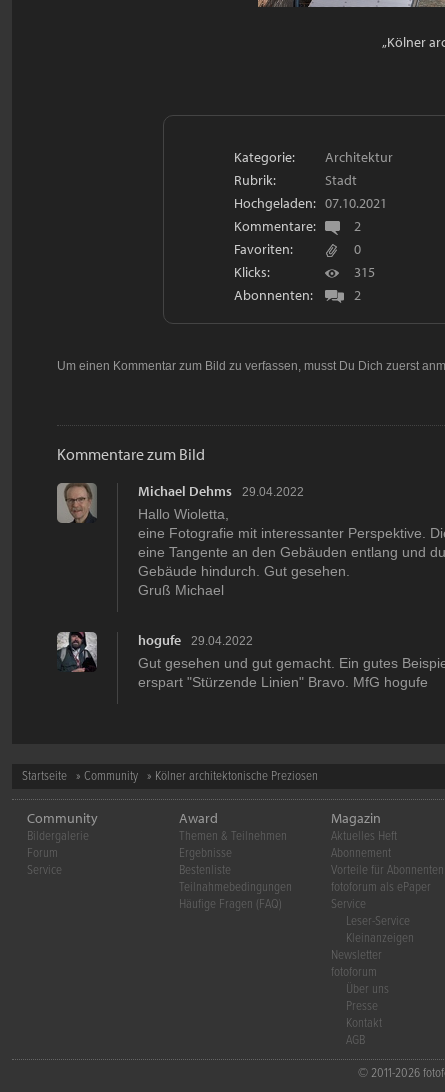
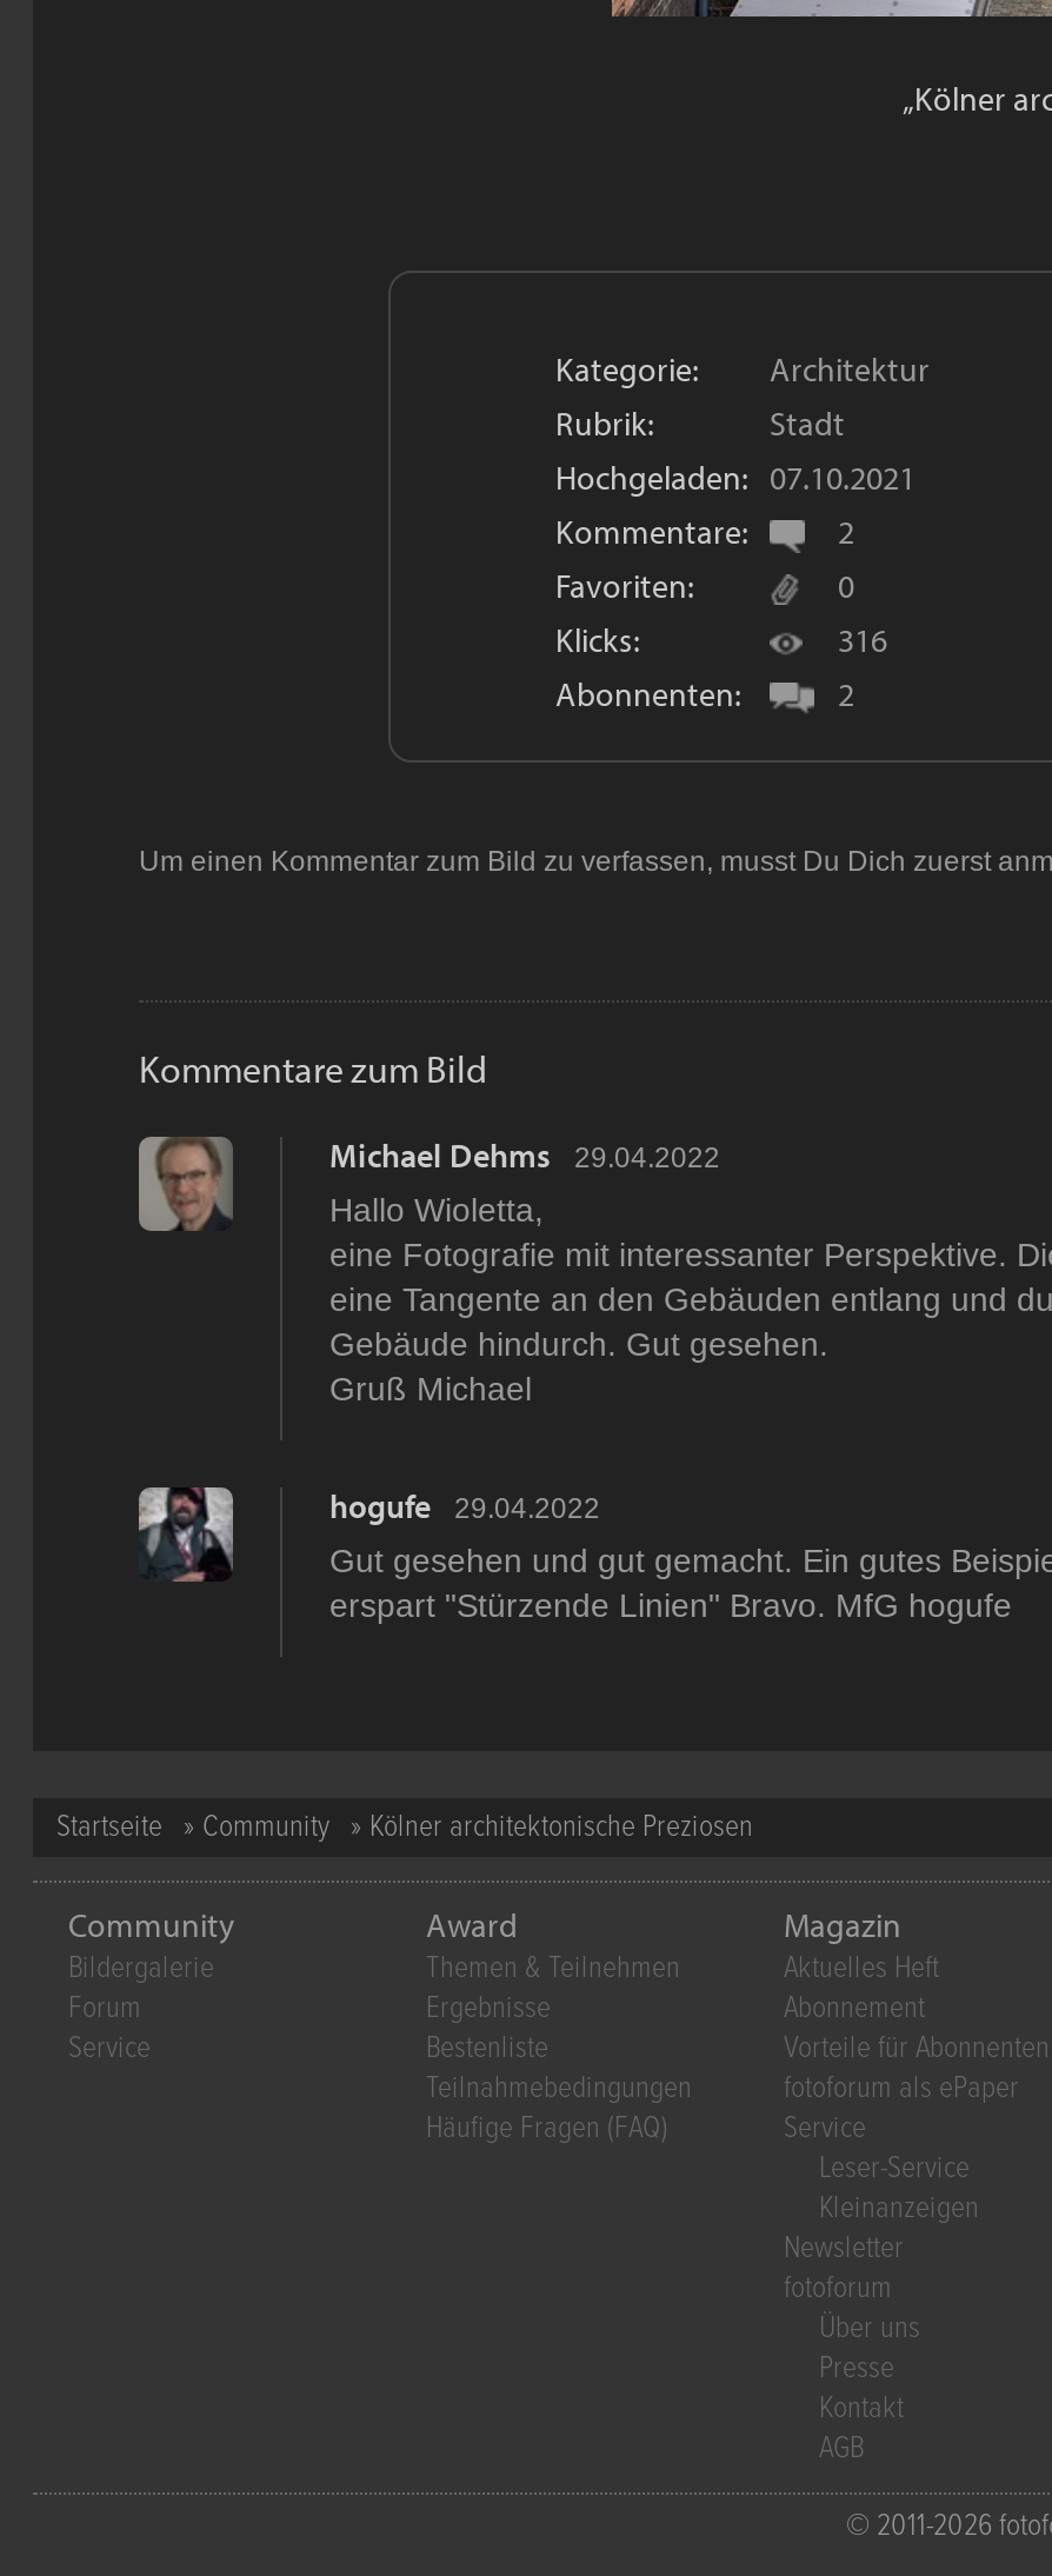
[354,263,375,281] 315 -> [838,619,887,661] 316

